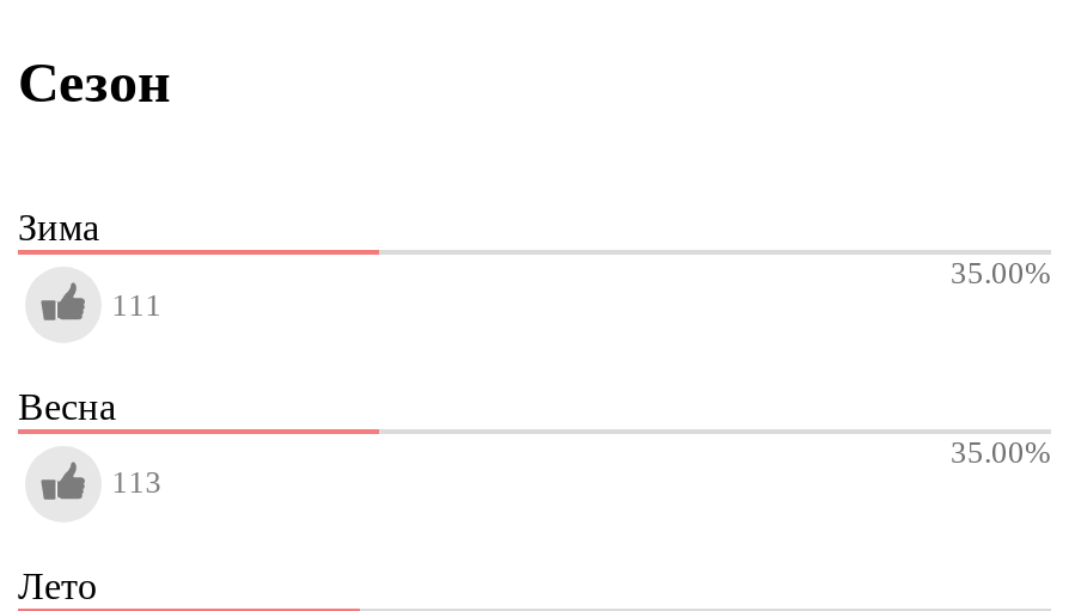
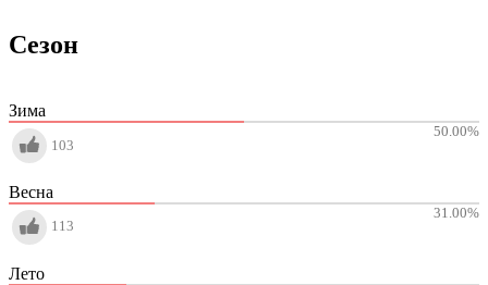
[951,258,1051,291] 35.00% -> [434,124,479,139] 50.00%
[112,288,162,322] 111 -> [51,138,74,153] 103
[951,436,1051,470] 35.00% -> [434,206,479,221] 31.00%

